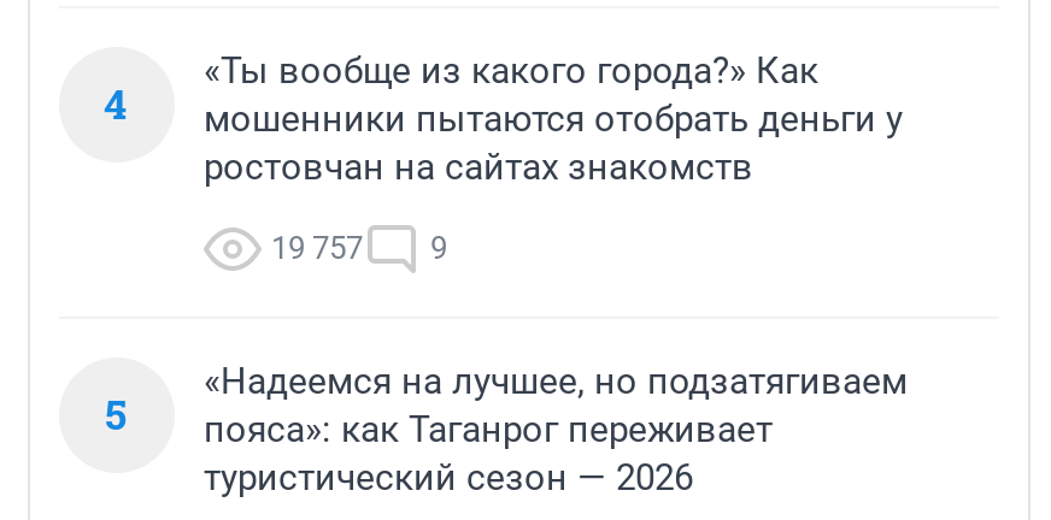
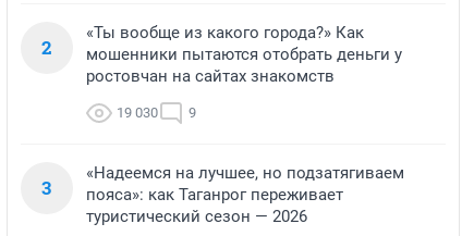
[104,76,903,141] 4 мошенники пытаются отобрать деньги у -> [41,35,402,64] 2 мошенники пытаются отобрать деньги у
[271,230,447,266] 19 757 9 -> [117,105,196,121] 19 030 9
[105,387,773,452] 5 пояса»: как Таганрог переживает -> [41,175,343,205] 3 пояса»: как Таганрог переживает

